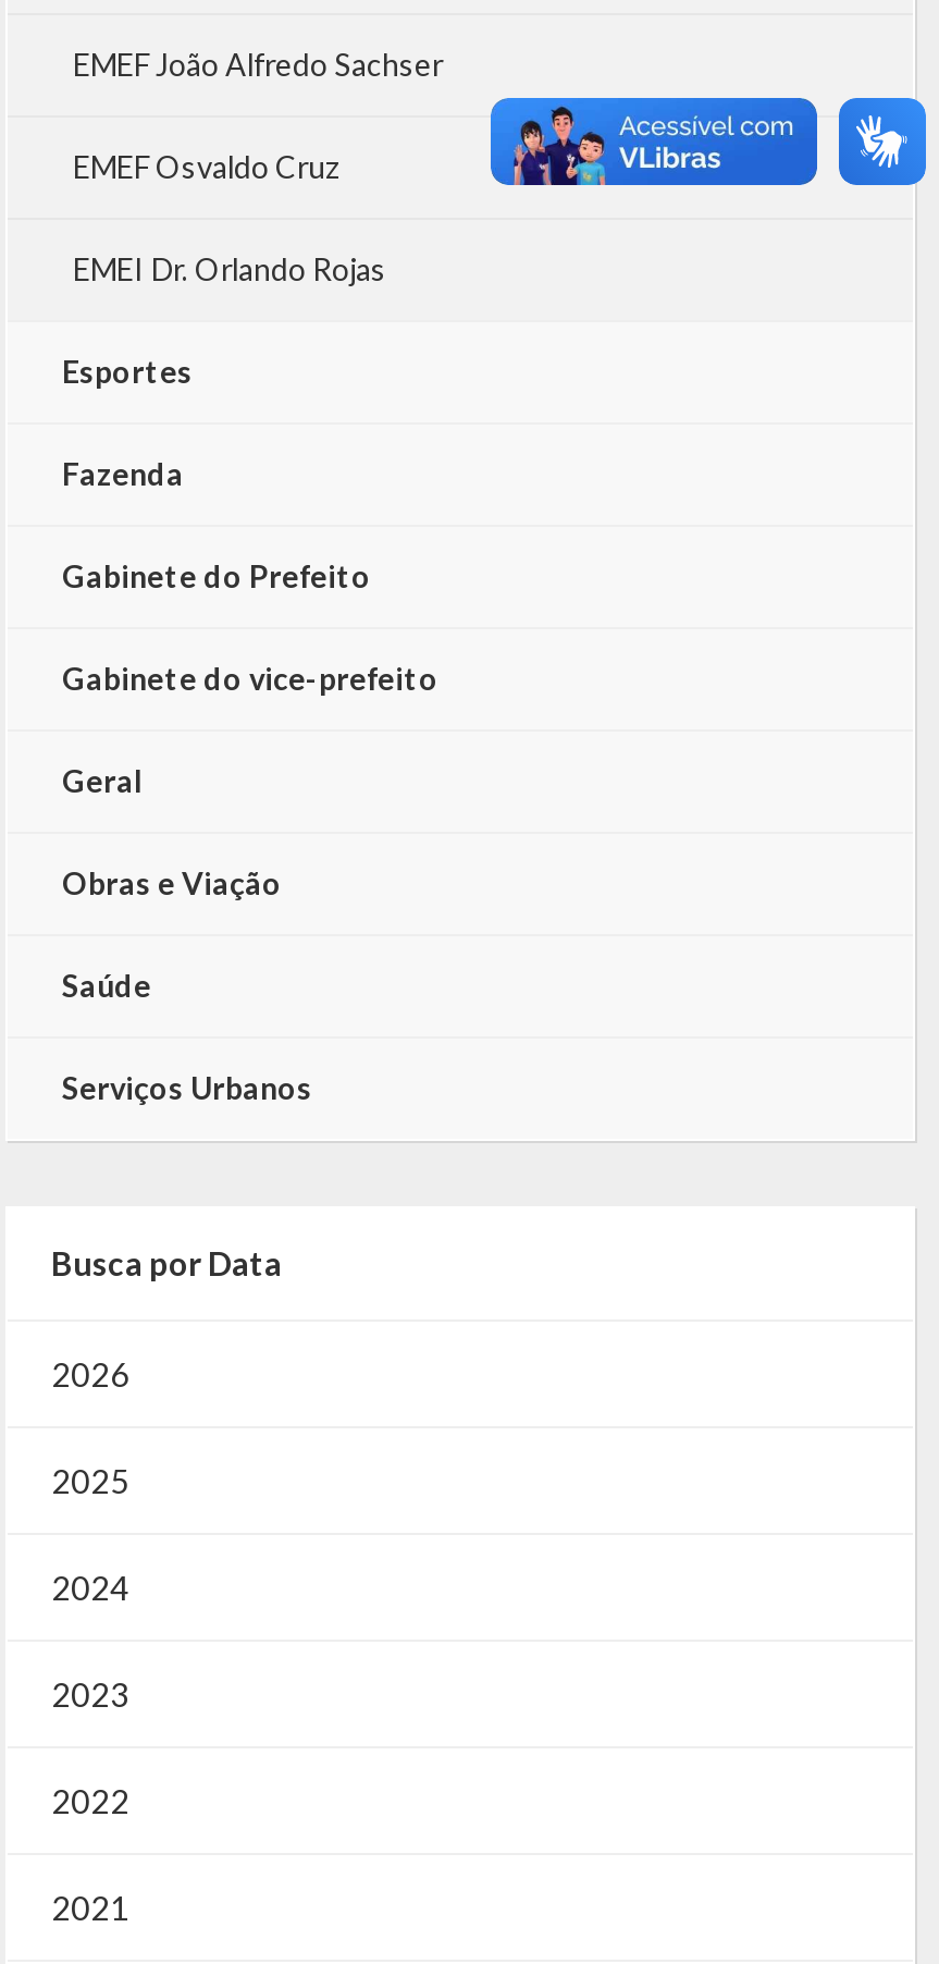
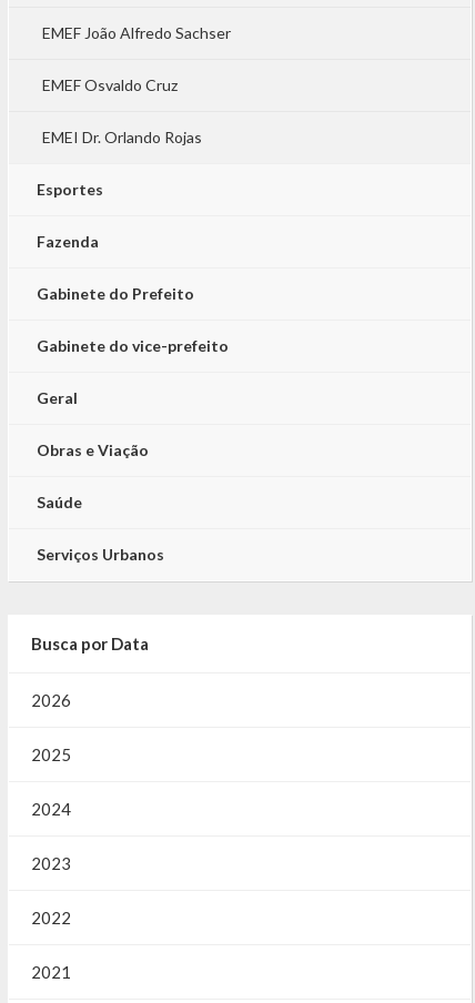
[489,95,819,188] [image] -> none
[837,95,928,188] [image] -> none

